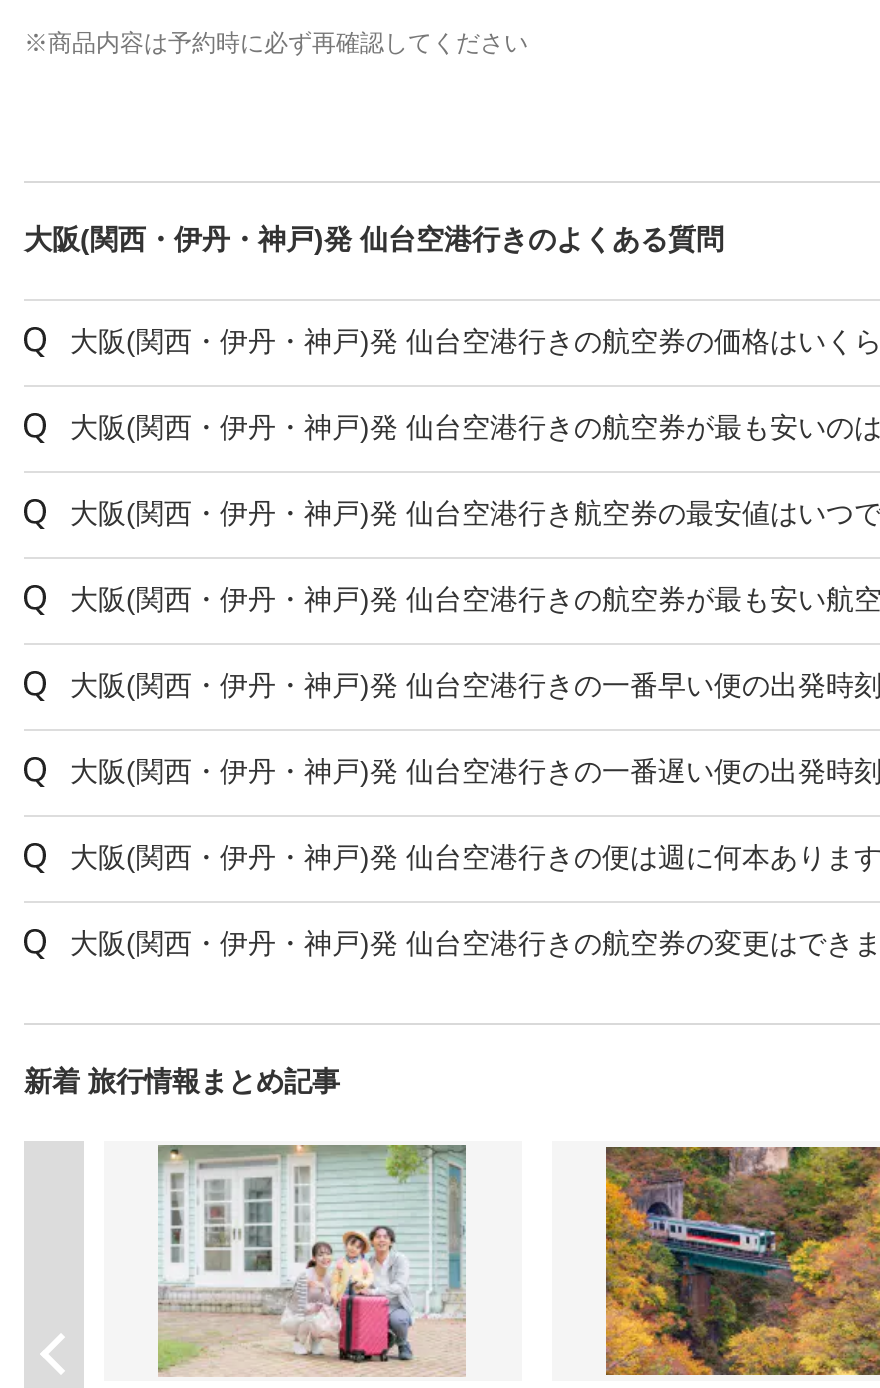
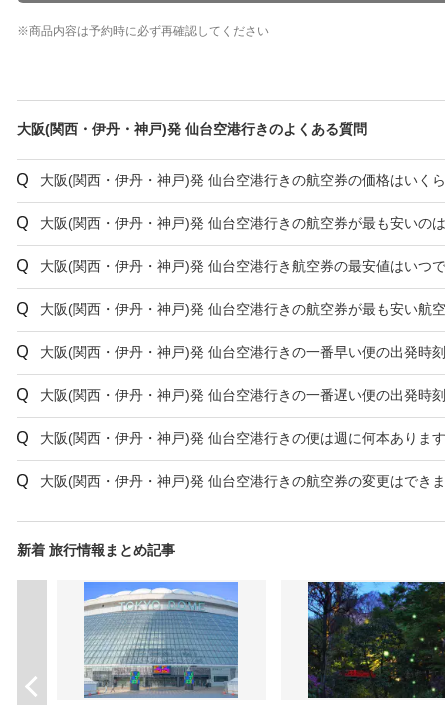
[156,1143,468,1377] [image] -> [83,581,239,698] [image]
[604,1145,874,1377] [image] -> [307,581,442,699] [image]

